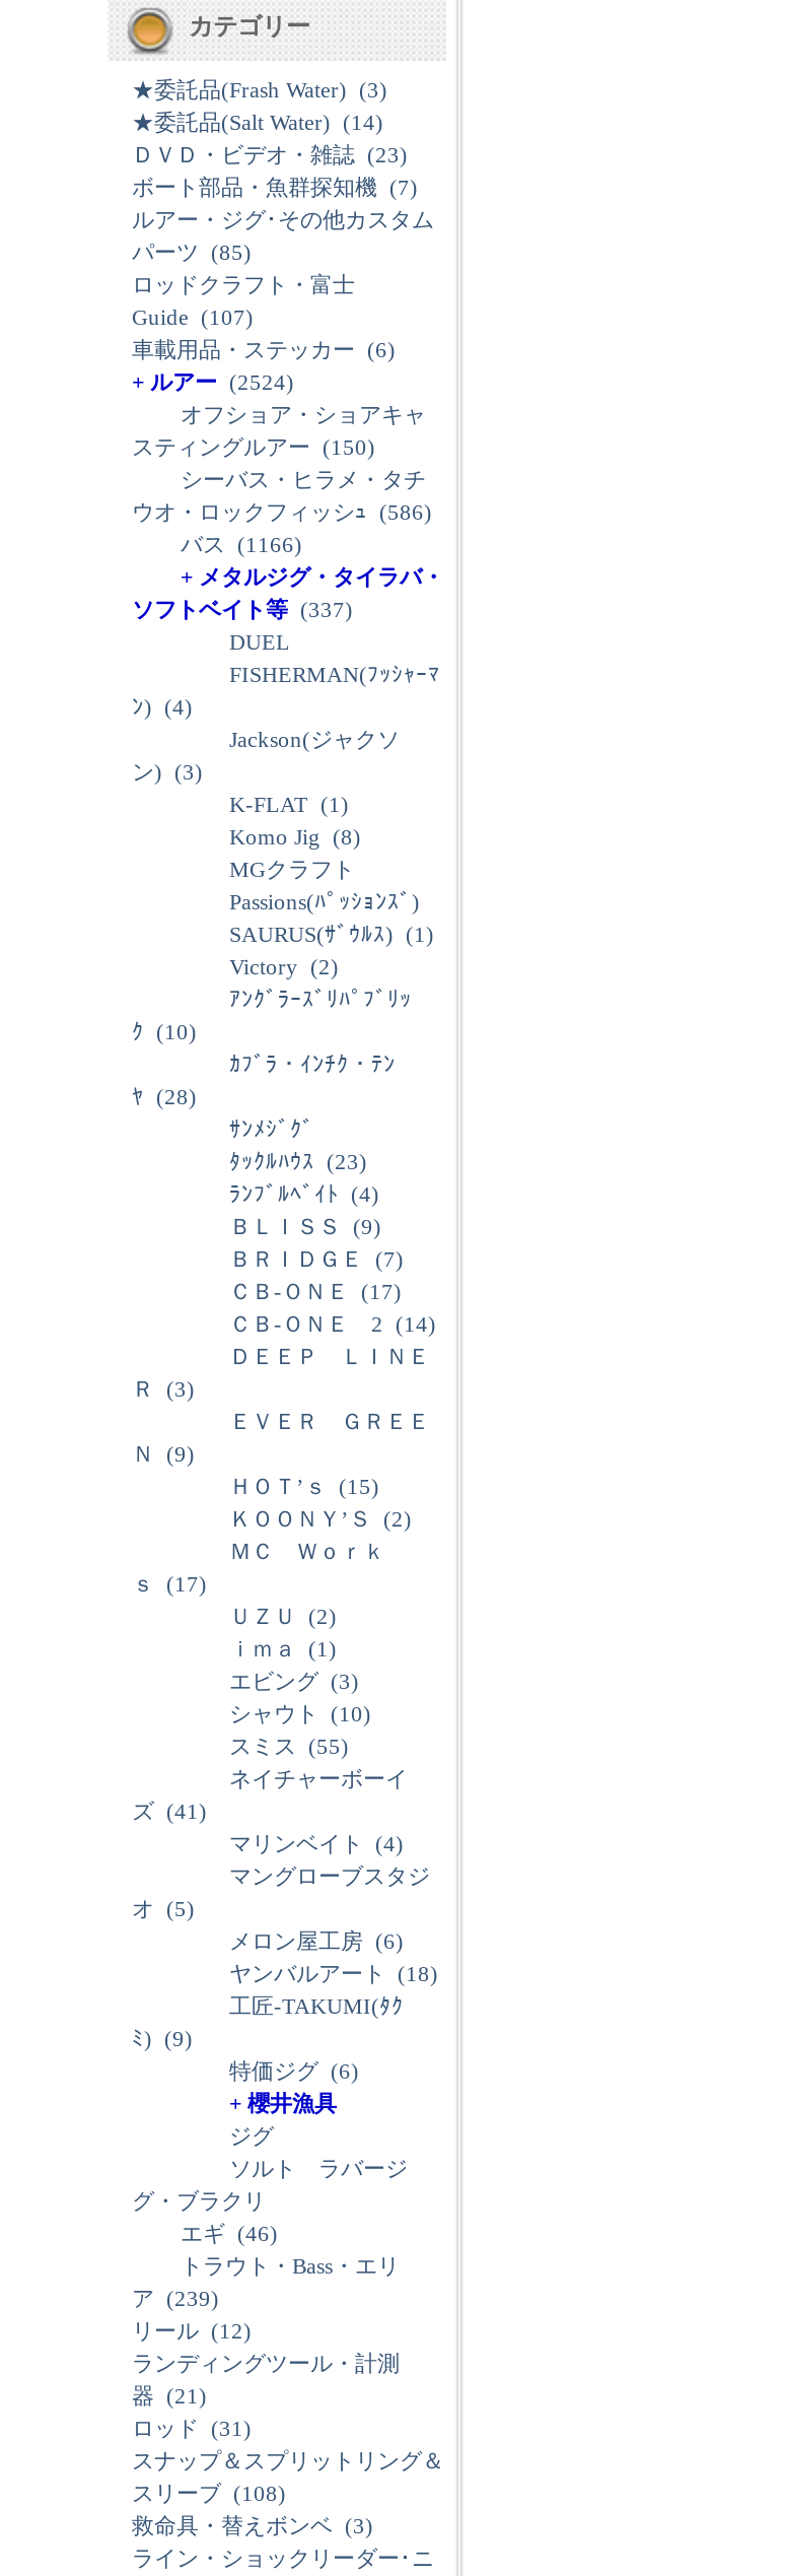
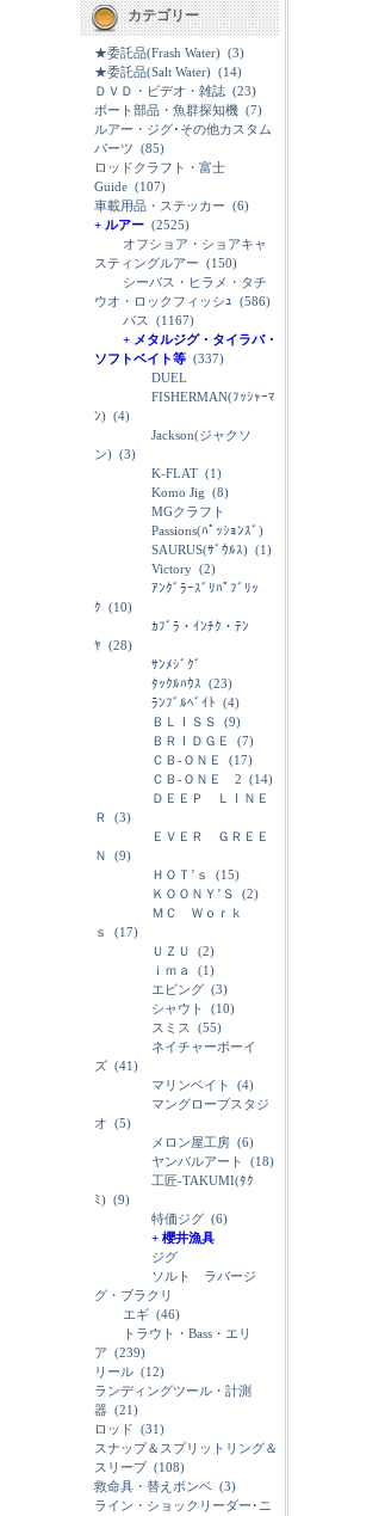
[132,369,294,394] + ルアー(2524) -> [94,217,190,232] + ルアー(2525)
[181,532,302,556] バス(1166) -> [123,313,194,327] バス(1167)

